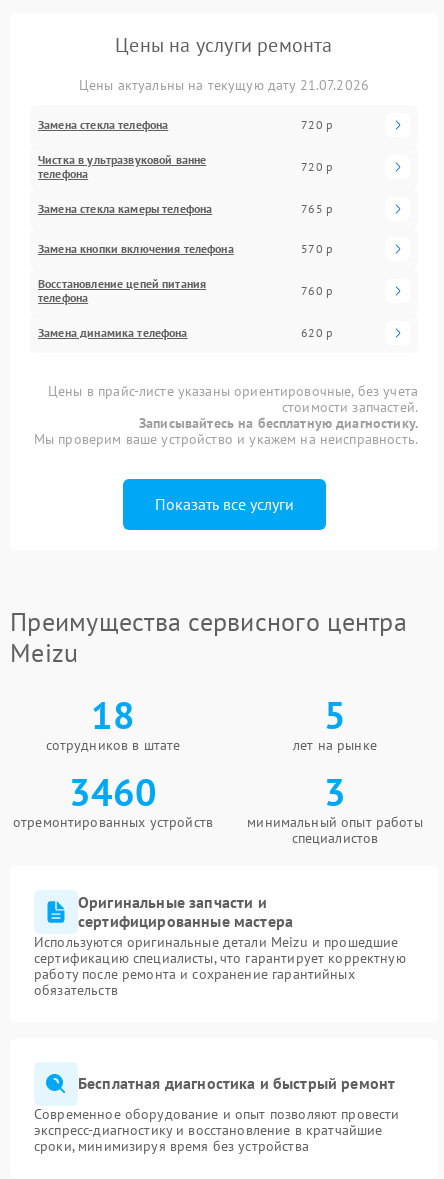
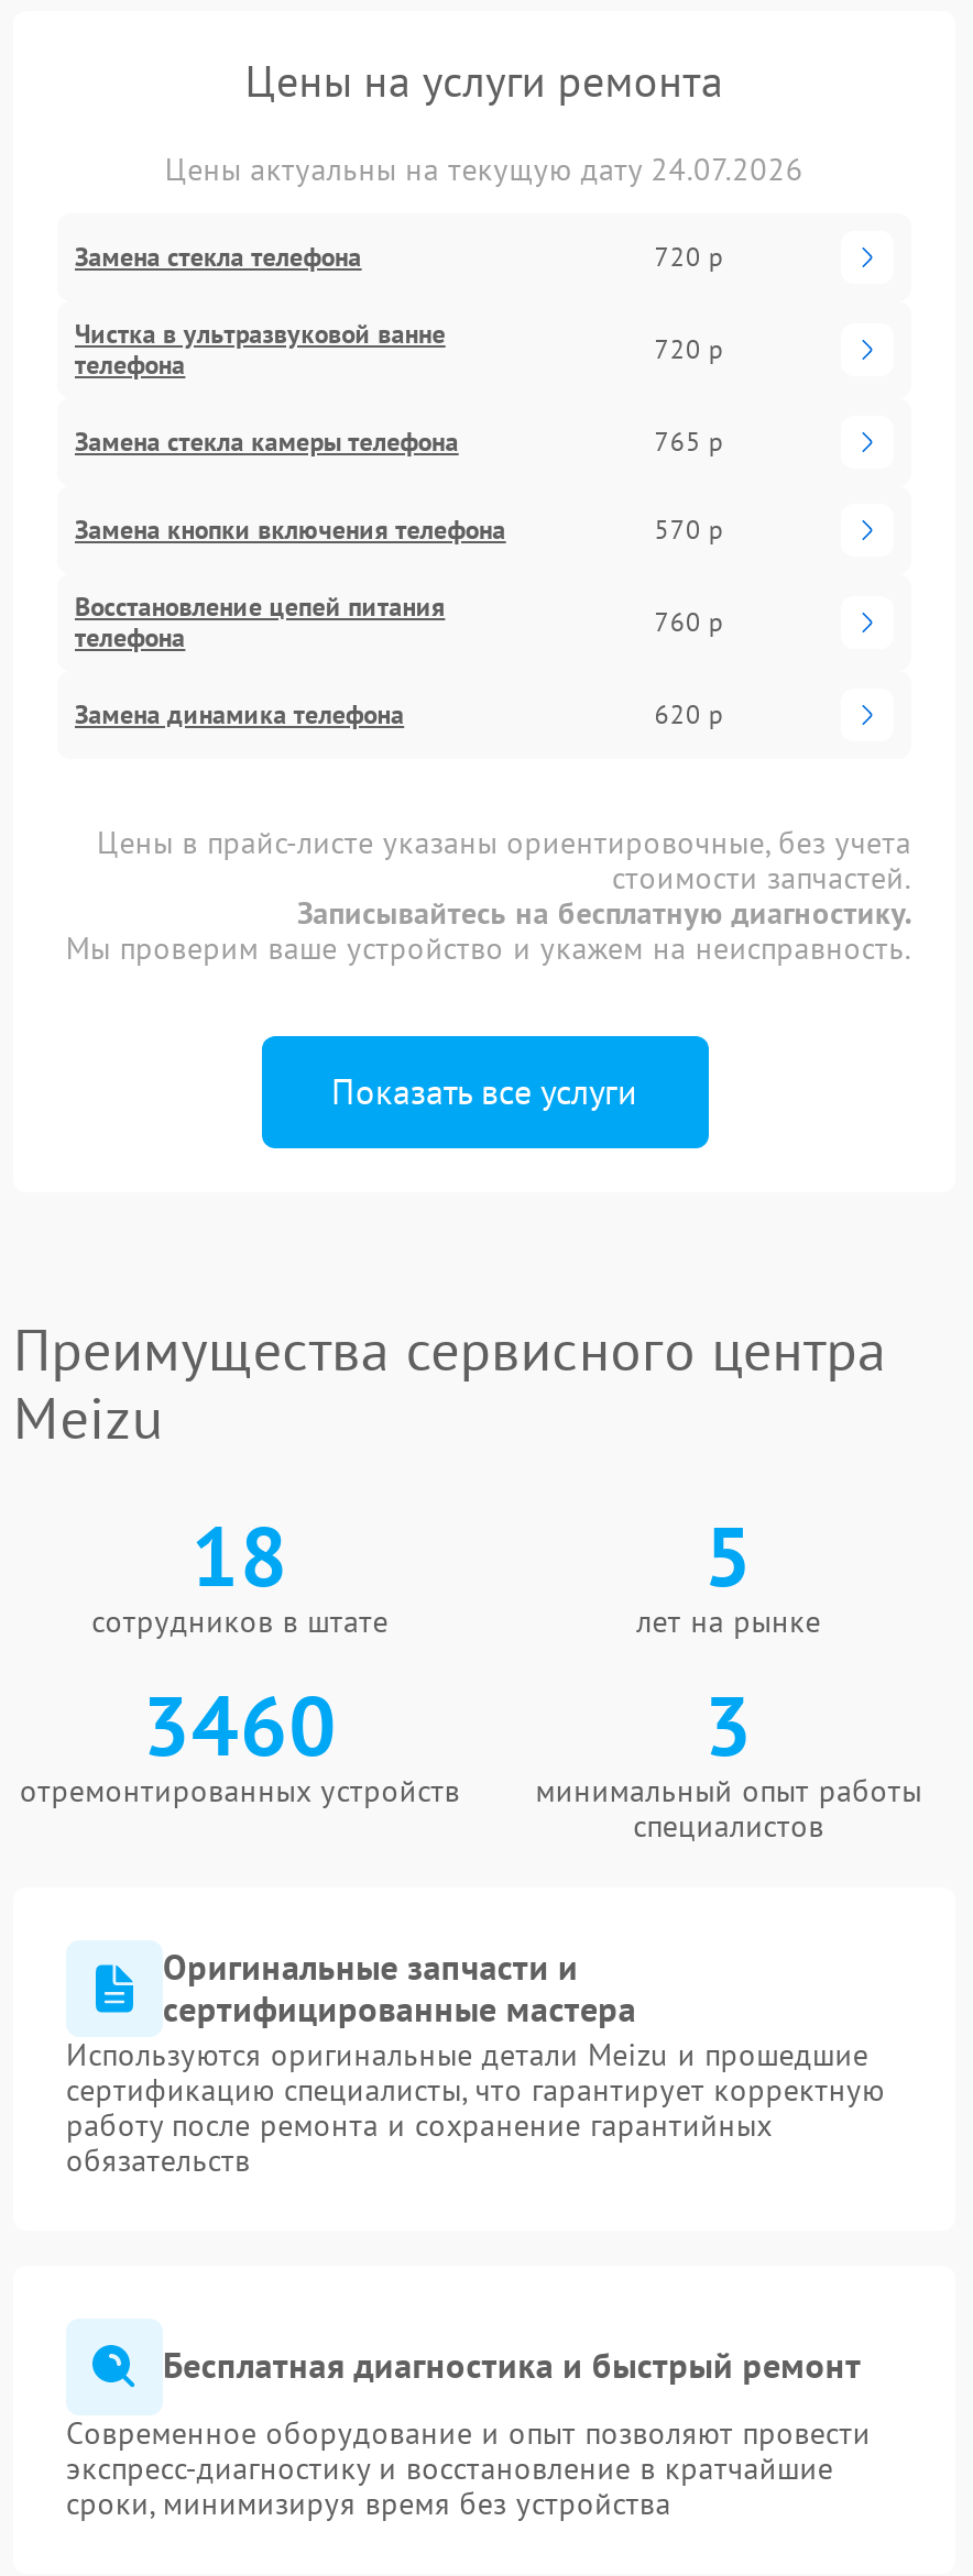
[79,76,369,94] Цены актуальны на текущую дату 21.07.2026 -> [165,149,804,189] Цены актуальны на текущую дату 24.07.2026

